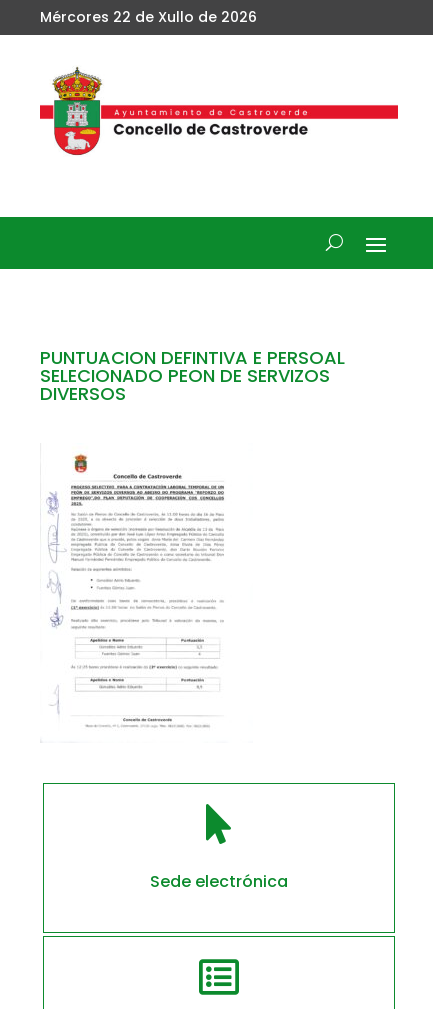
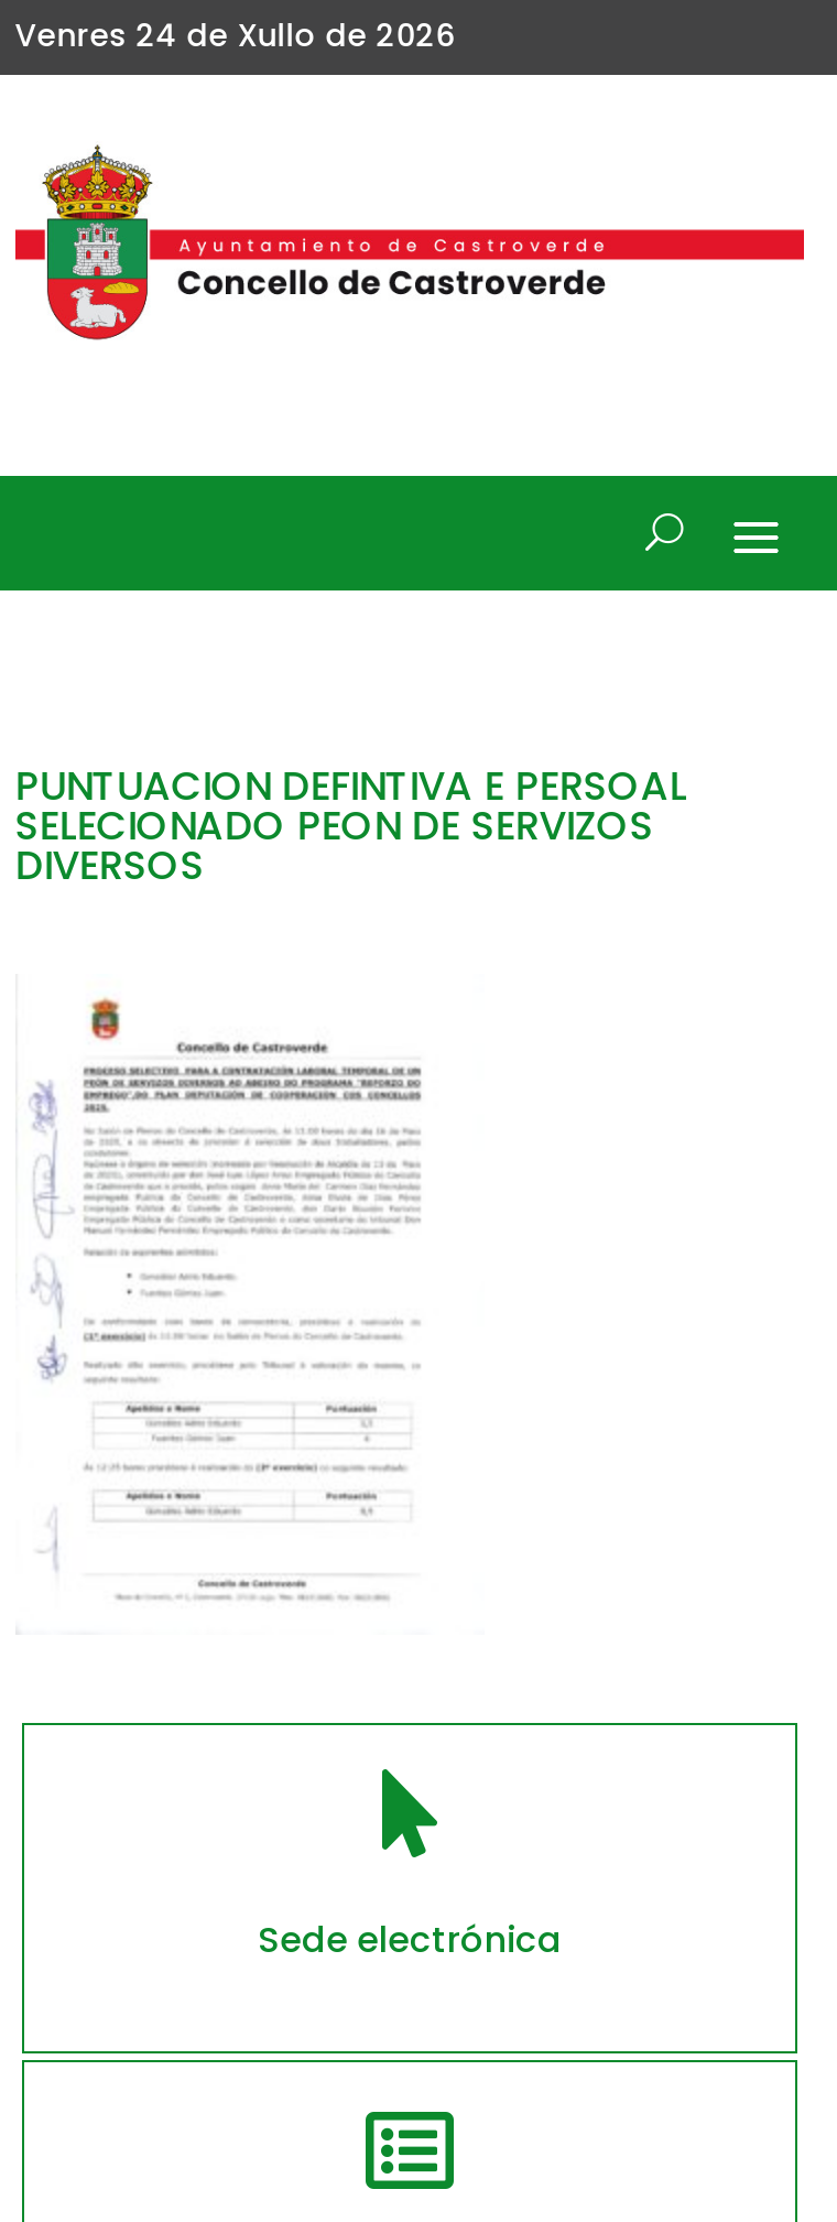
[40,7,257,27] Mércores 22 de Xullo de 2026 -> [15,13,456,57] Venres 24 de Xullo de 2026

